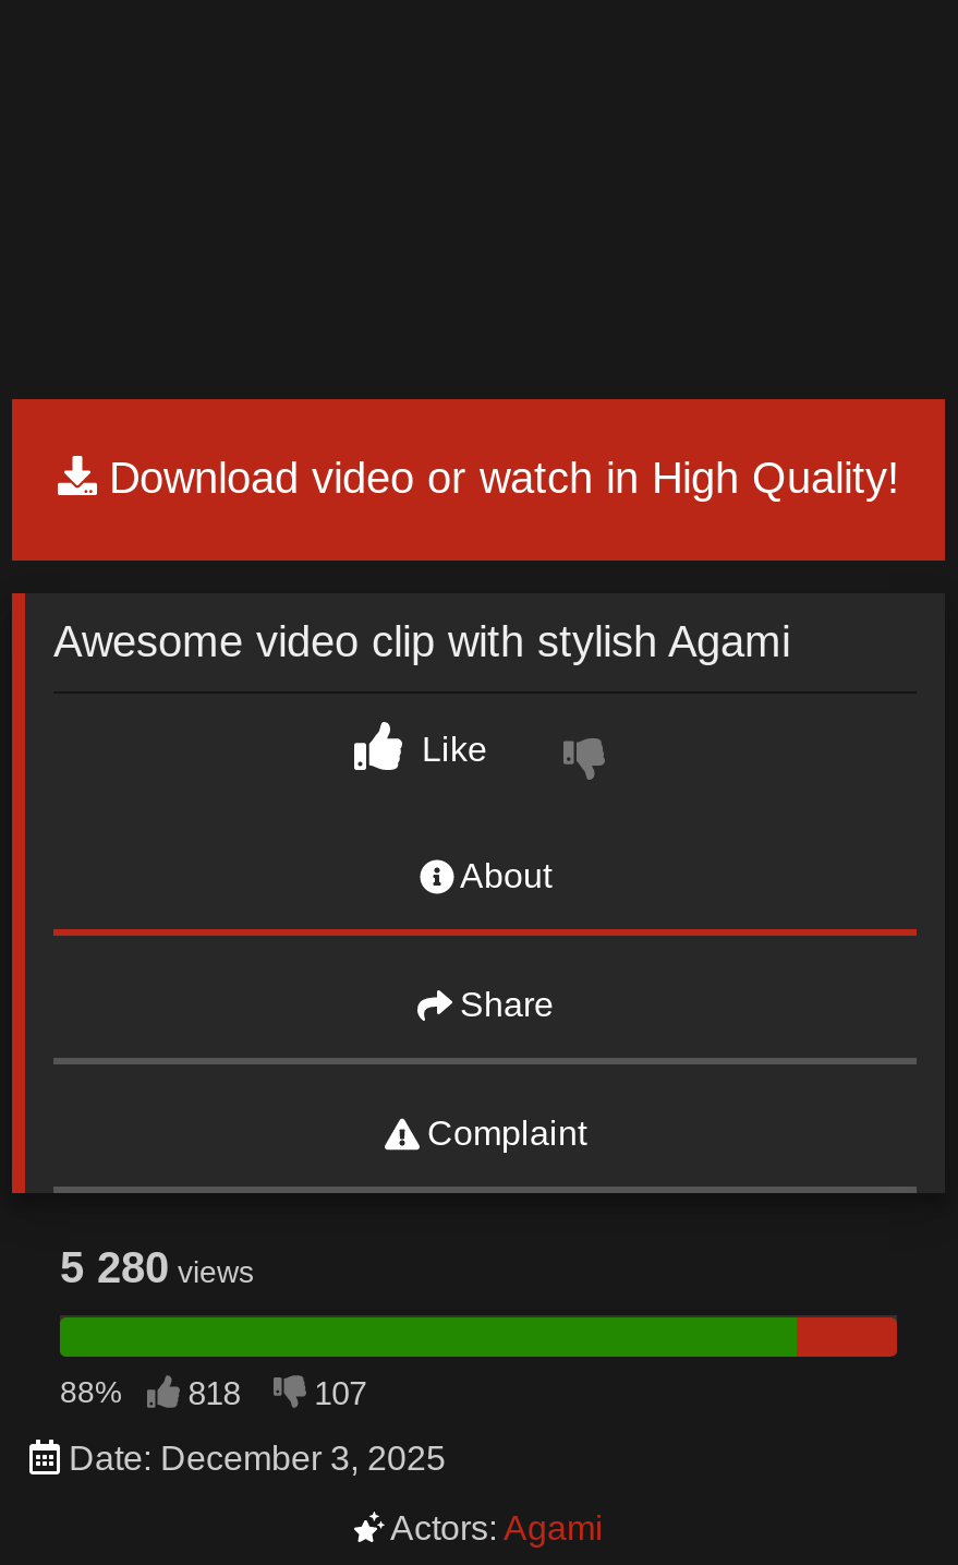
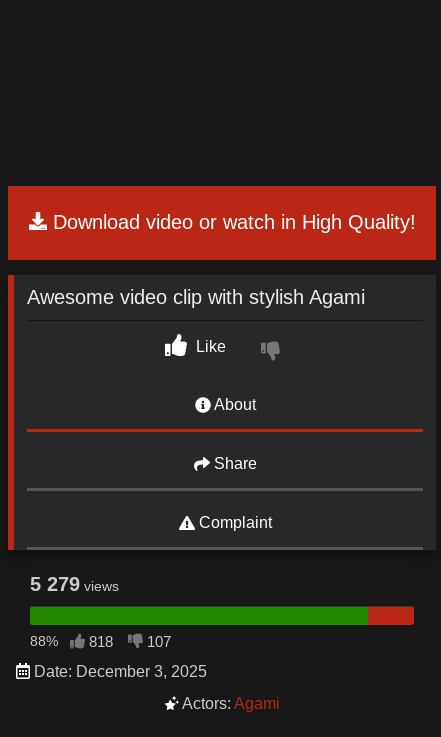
[60,1243,254,1291] 5 280 views -> [30,573,119,595] 5 279 views

